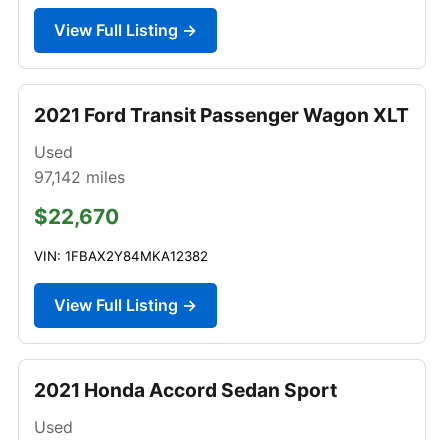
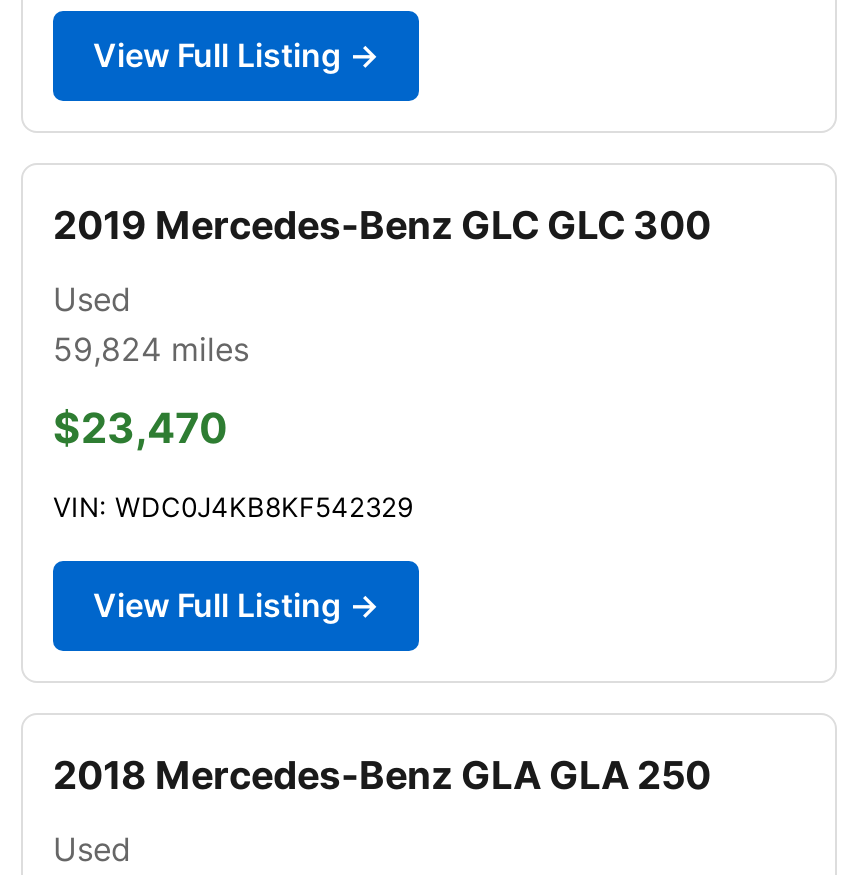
[34,103,409,127] 2021 Ford Transit Passenger Wagon XLT -> [53,201,711,249] 2019 Mercedes-Benz GLC GLC 300
[34,167,125,187] 97,142 miles -> [53,329,249,369] 59,824 miles
[34,204,119,229] $22,670 -> [53,403,227,453] $23,470
[34,248,208,264] VIN: 1FBAX2Y84MKA12382 -> [53,491,413,523] VIN: WDC0J4KB8KF542329
[34,378,337,402] 2021 Honda Accord Sedan Sport -> [53,751,711,799] 2018 Mercedes-Benz GLA GLA 250

